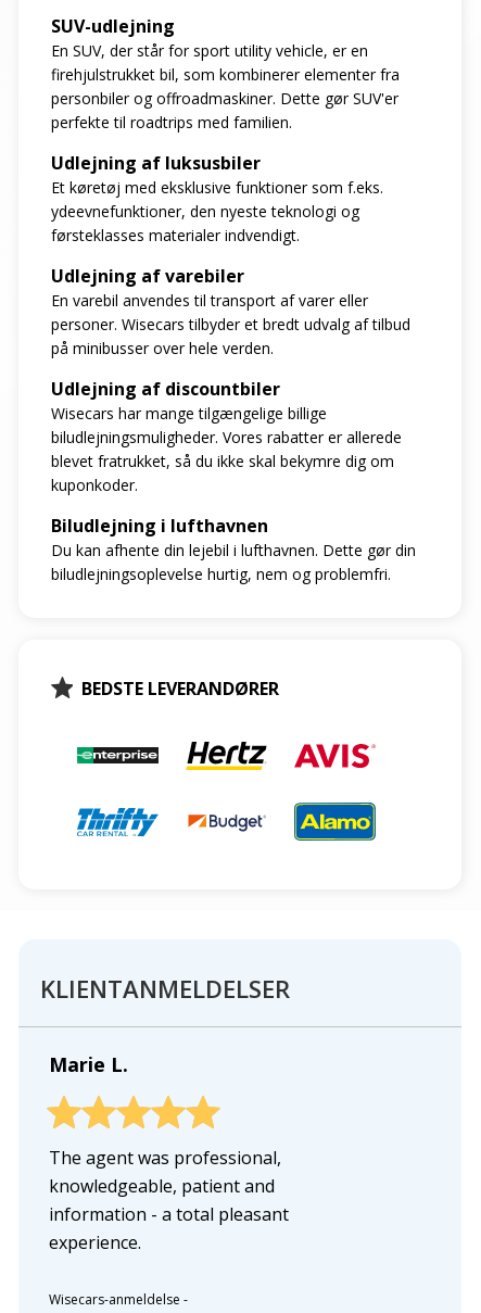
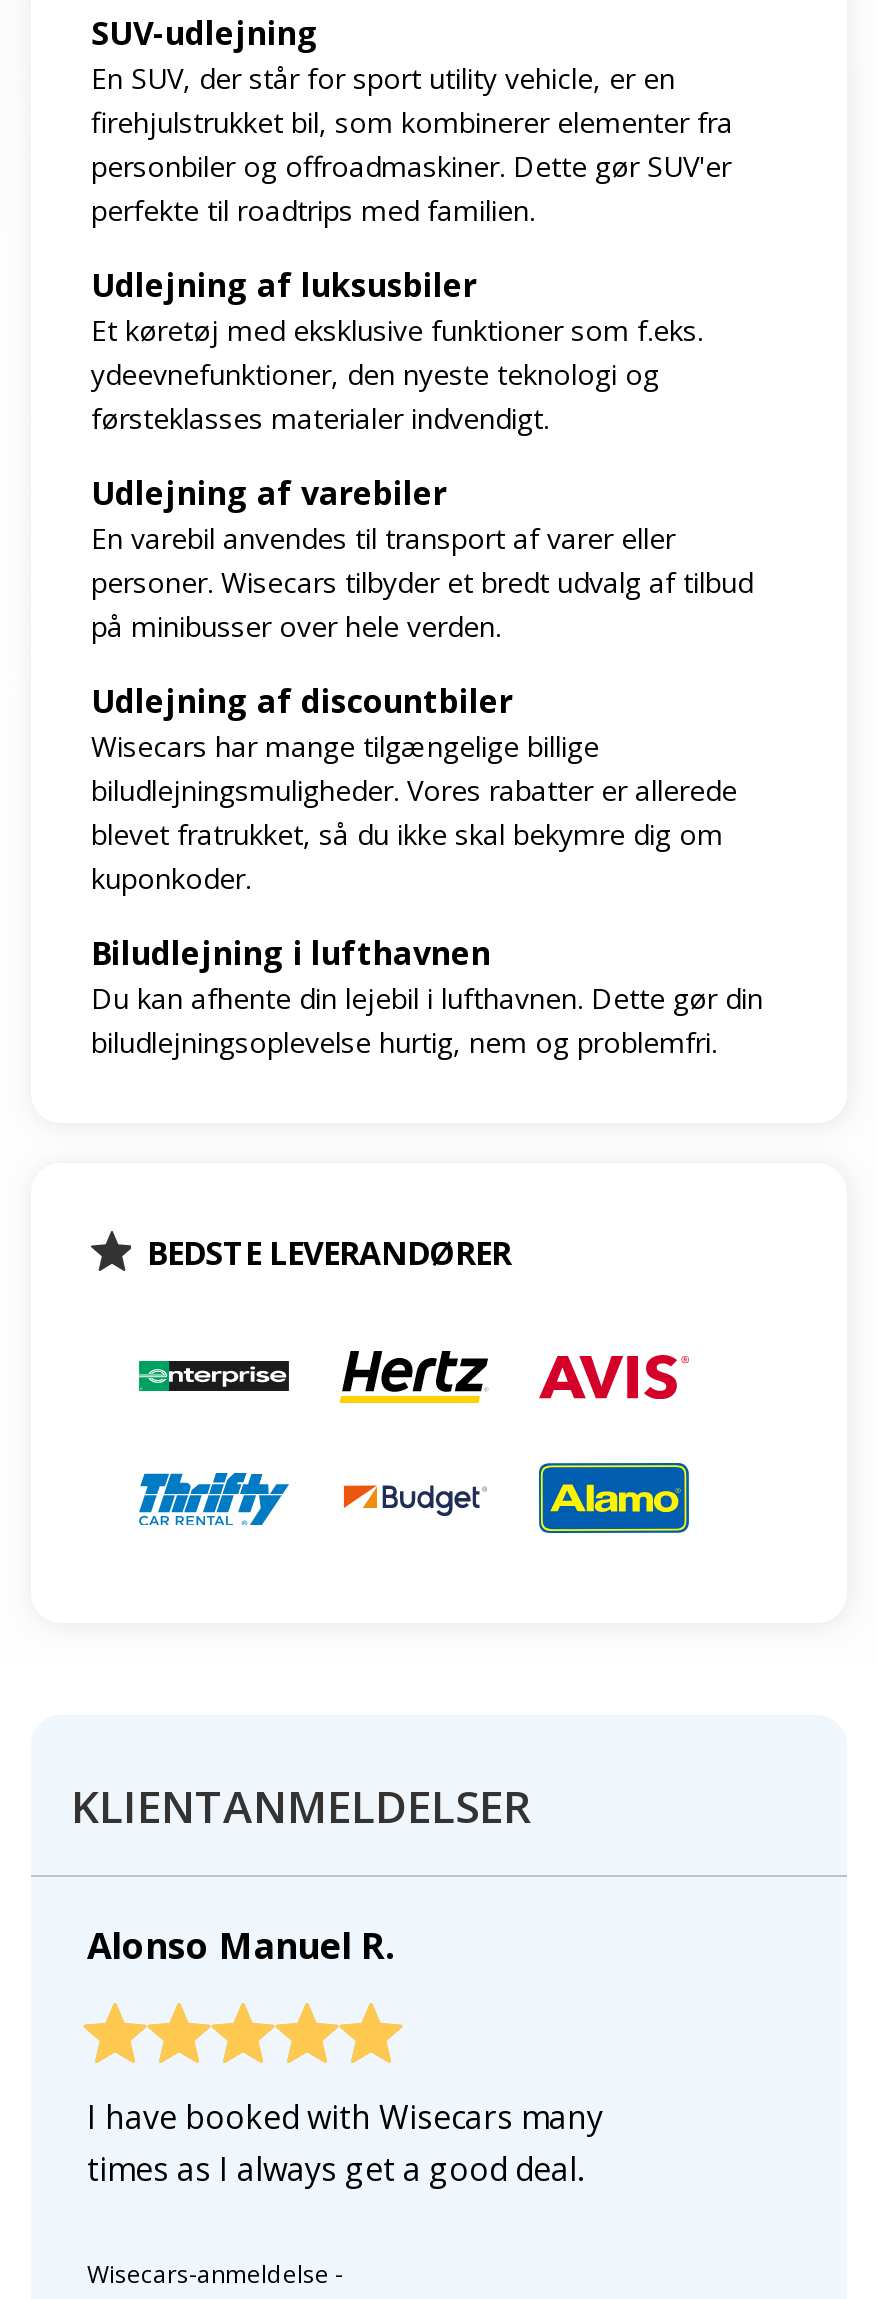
[49,1051,128,1077] Marie L. -> [87,1920,395,1968] Alonso Manuel R.
[49,1145,289,1254] The agent was professional, | knowledgeable, patient and | information - a total pleasant | experience. -> [87,2094,603,2190] I have booked with Wisecars many | times as I always get a good deal.

